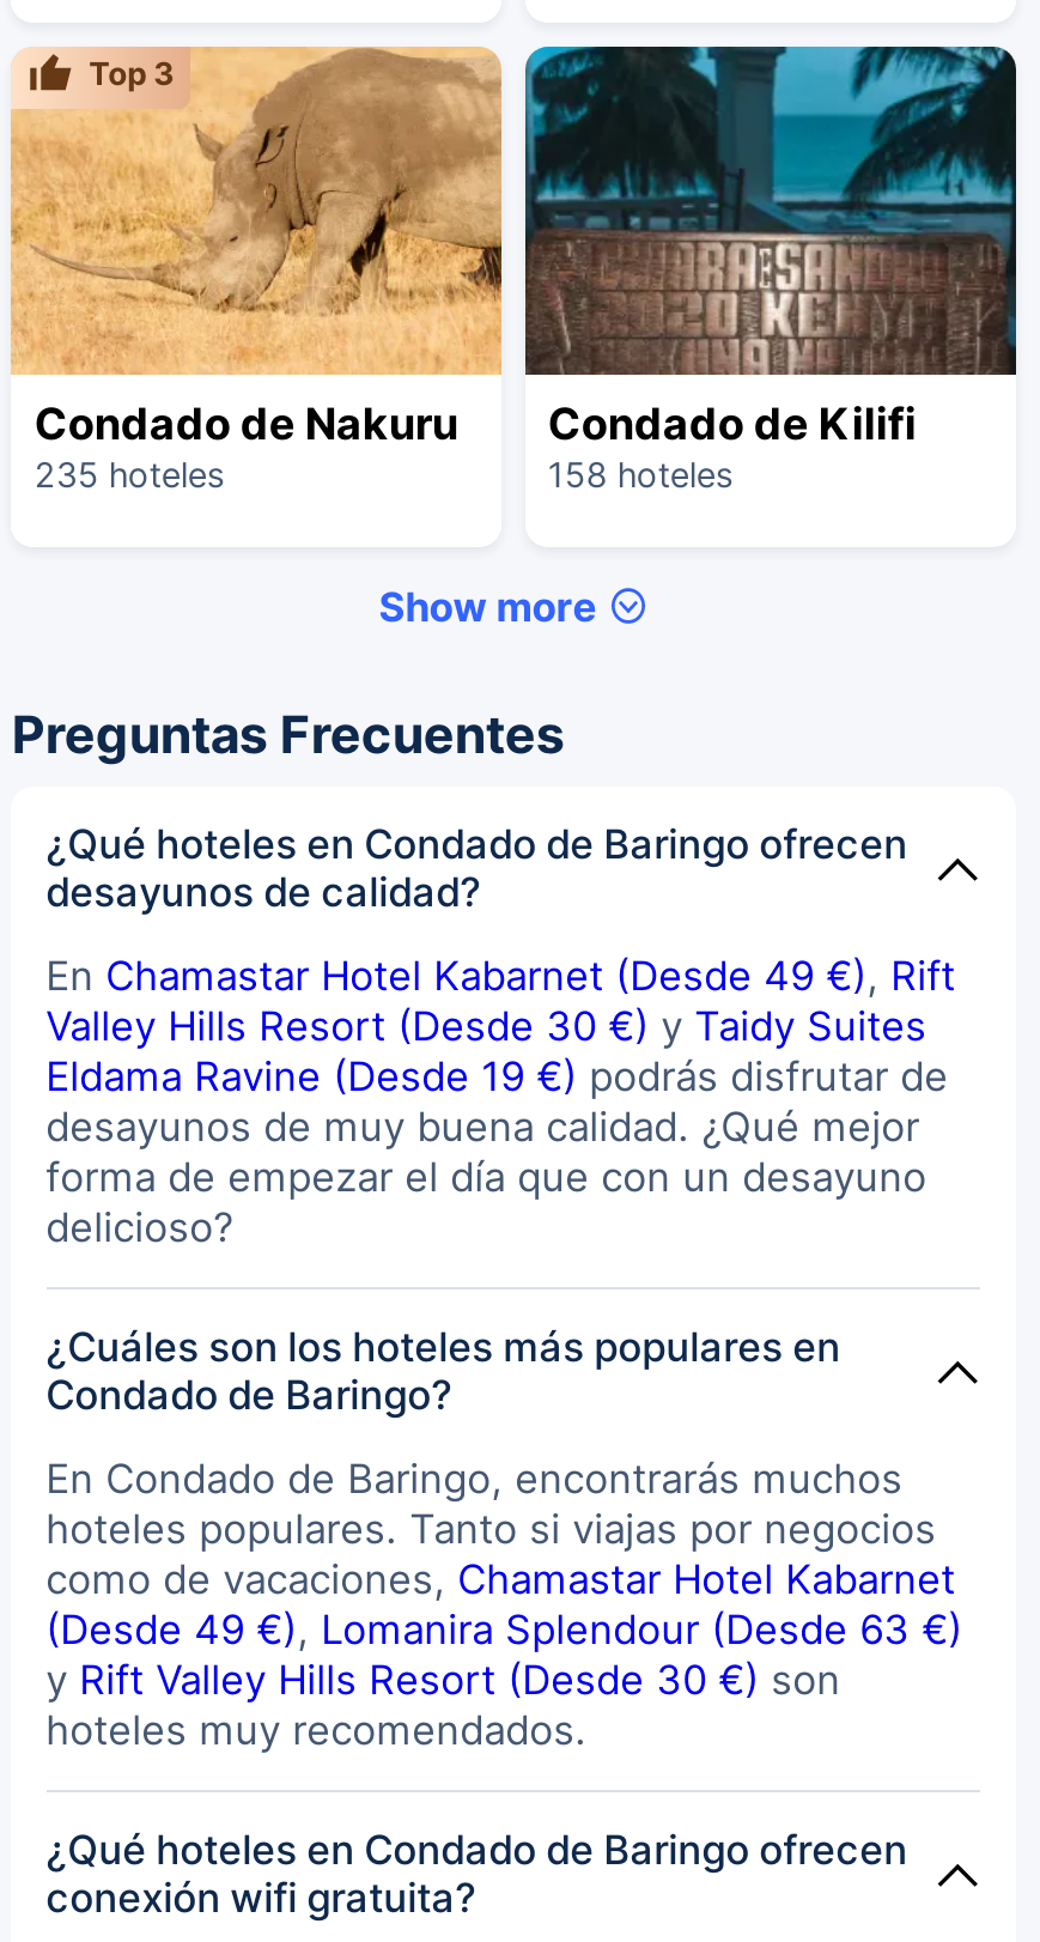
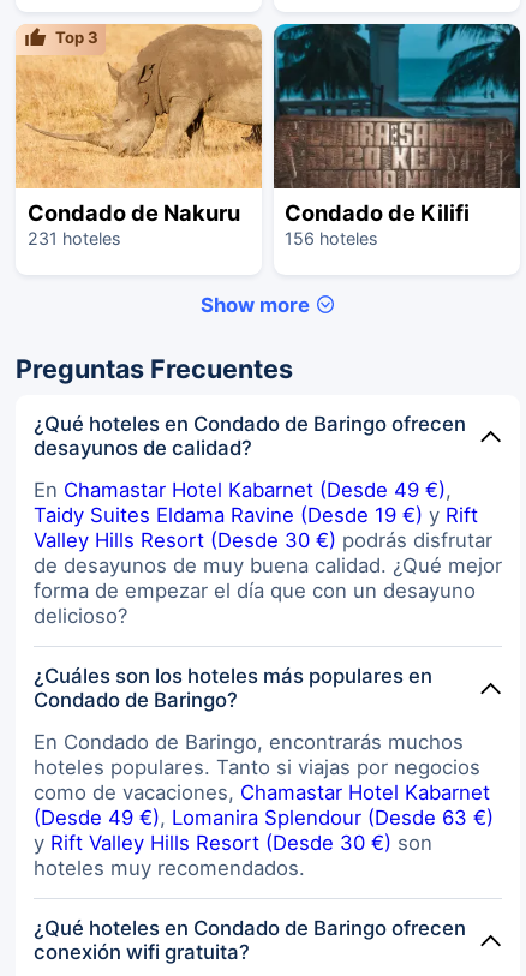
[34,455,224,495] 235 hoteles -> [28,229,120,249] 231 hoteles
[548,455,732,495] 158 hoteles -> [285,229,377,249] 156 hoteles
[46,951,956,1150] En Chamastar Hotel Kabarnet (Desde 49 €), Rift | Valley Hills Resort (Desde 30 €) y Taidy Suites | Eldama Ravine (Desde 19 €) podrás disfrutar de | desayunos de muy buena calidad. ¿Qué mejor -> [33,478,502,577] En Chamastar Hotel Kabarnet (Desde 49 €), | Taidy Suites Eldama Ravine (Desde 19 €) y Rift | Valley Hills Resort (Desde 30 €) podrás disfrutar | de desayunos de muy buena calidad. ¿Qué mejor

